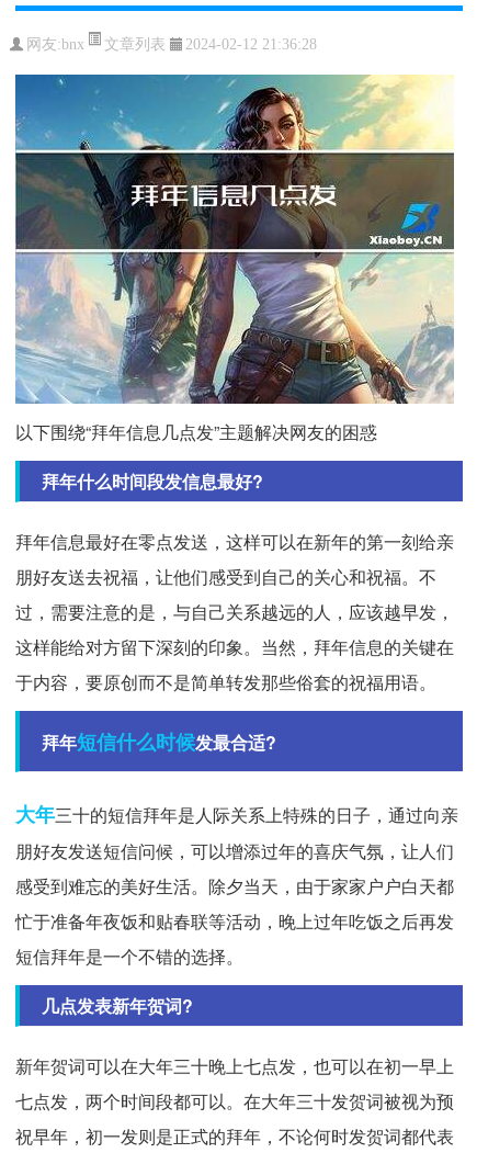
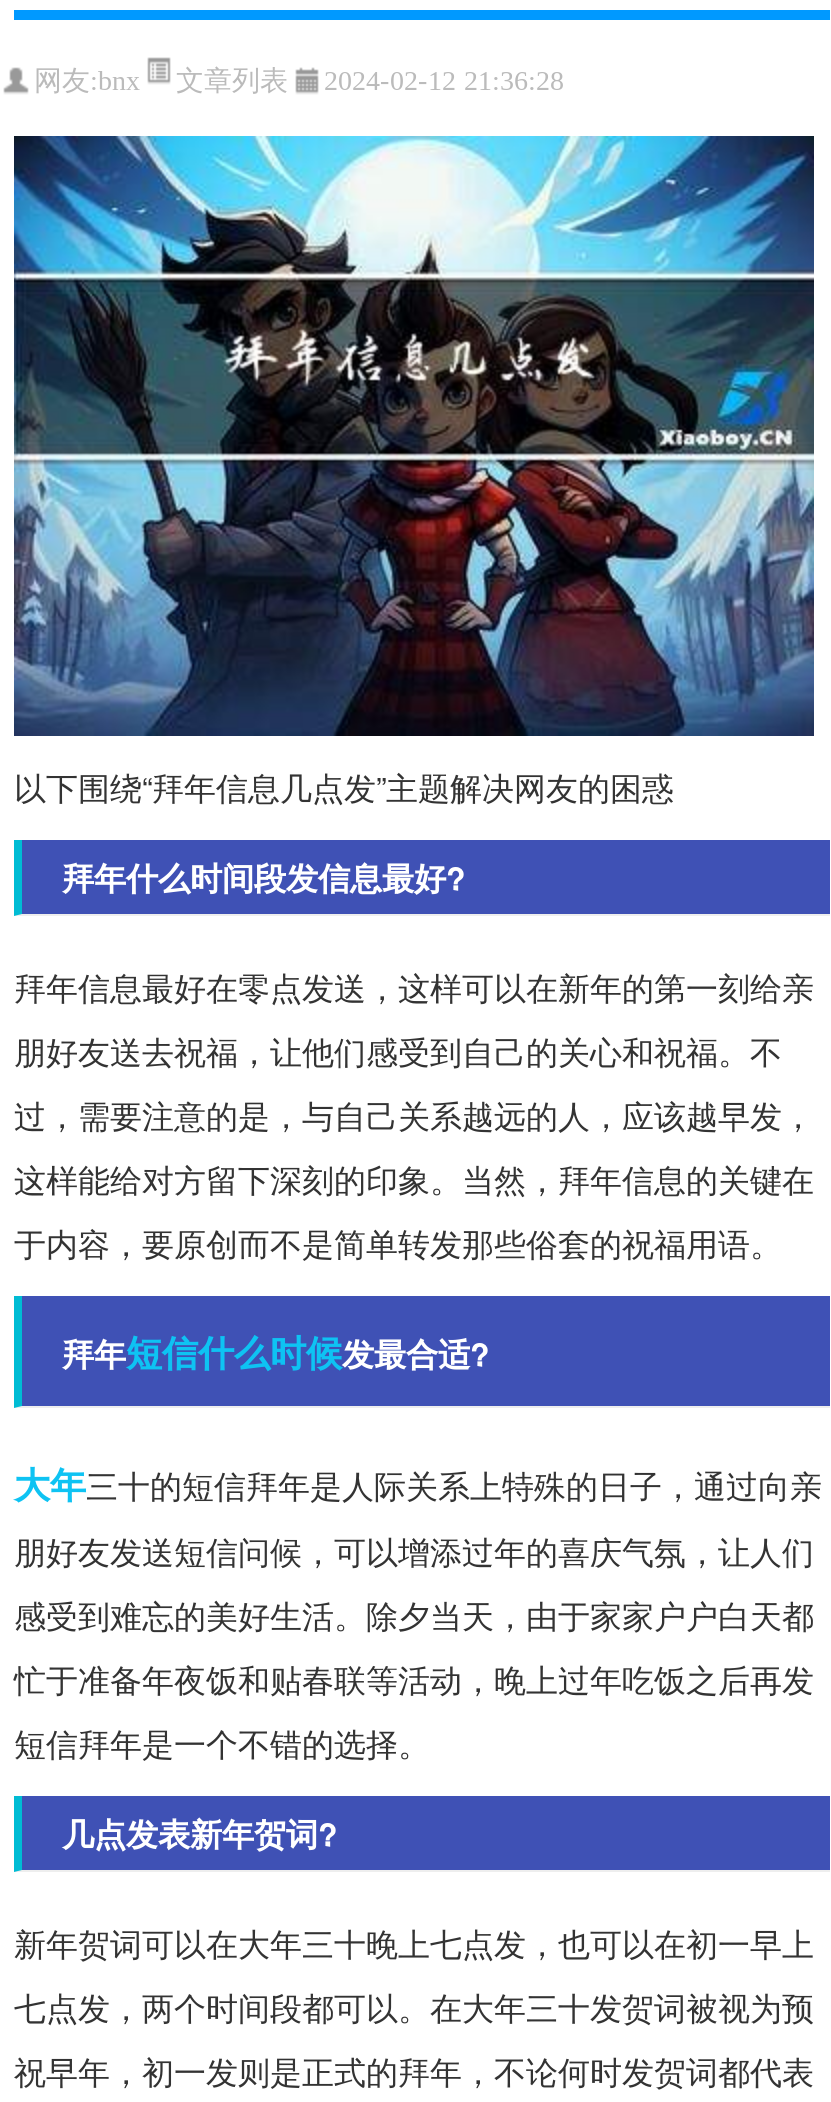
[14,74,454,405] [image] -> [12,134,816,738] [image]

